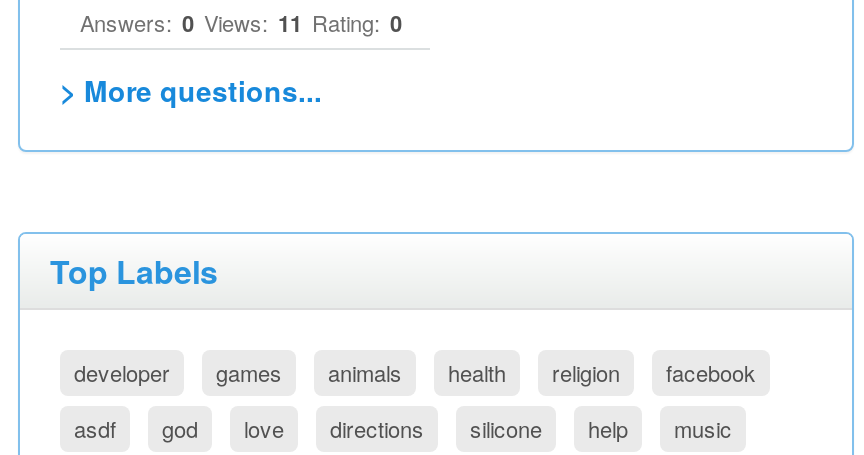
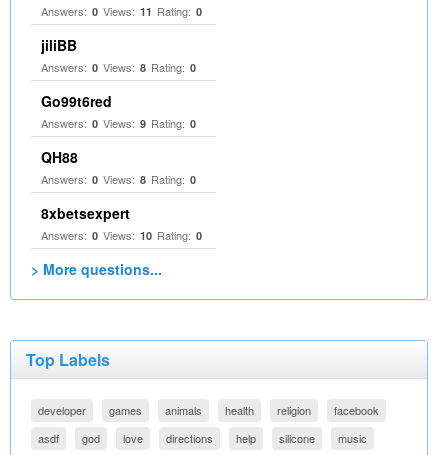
none -> [41,35,202,243] jiliBB | Answers: 0 Views: 8 Rating: 0 | Go99t6red | Answers: 0 Views: 9 Rating: 0 | QH88 | Answers: 0 Views: 8 Rating: 0 | 8xbetsexpert | Answers: 0 Views: 10 Rating: 0
moved [470,412,542,444] -> [279,430,315,446]: silicone

